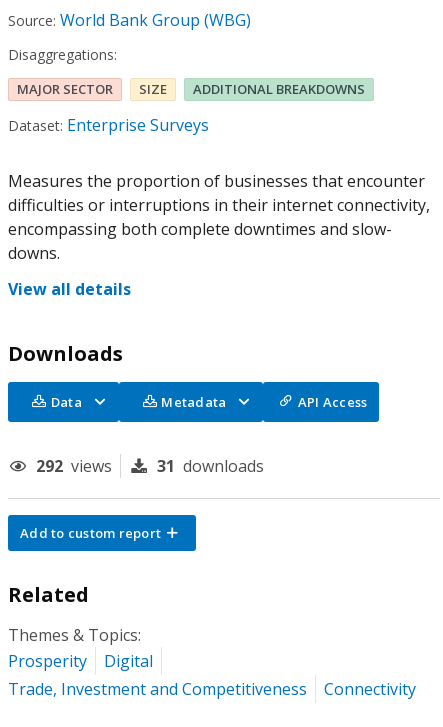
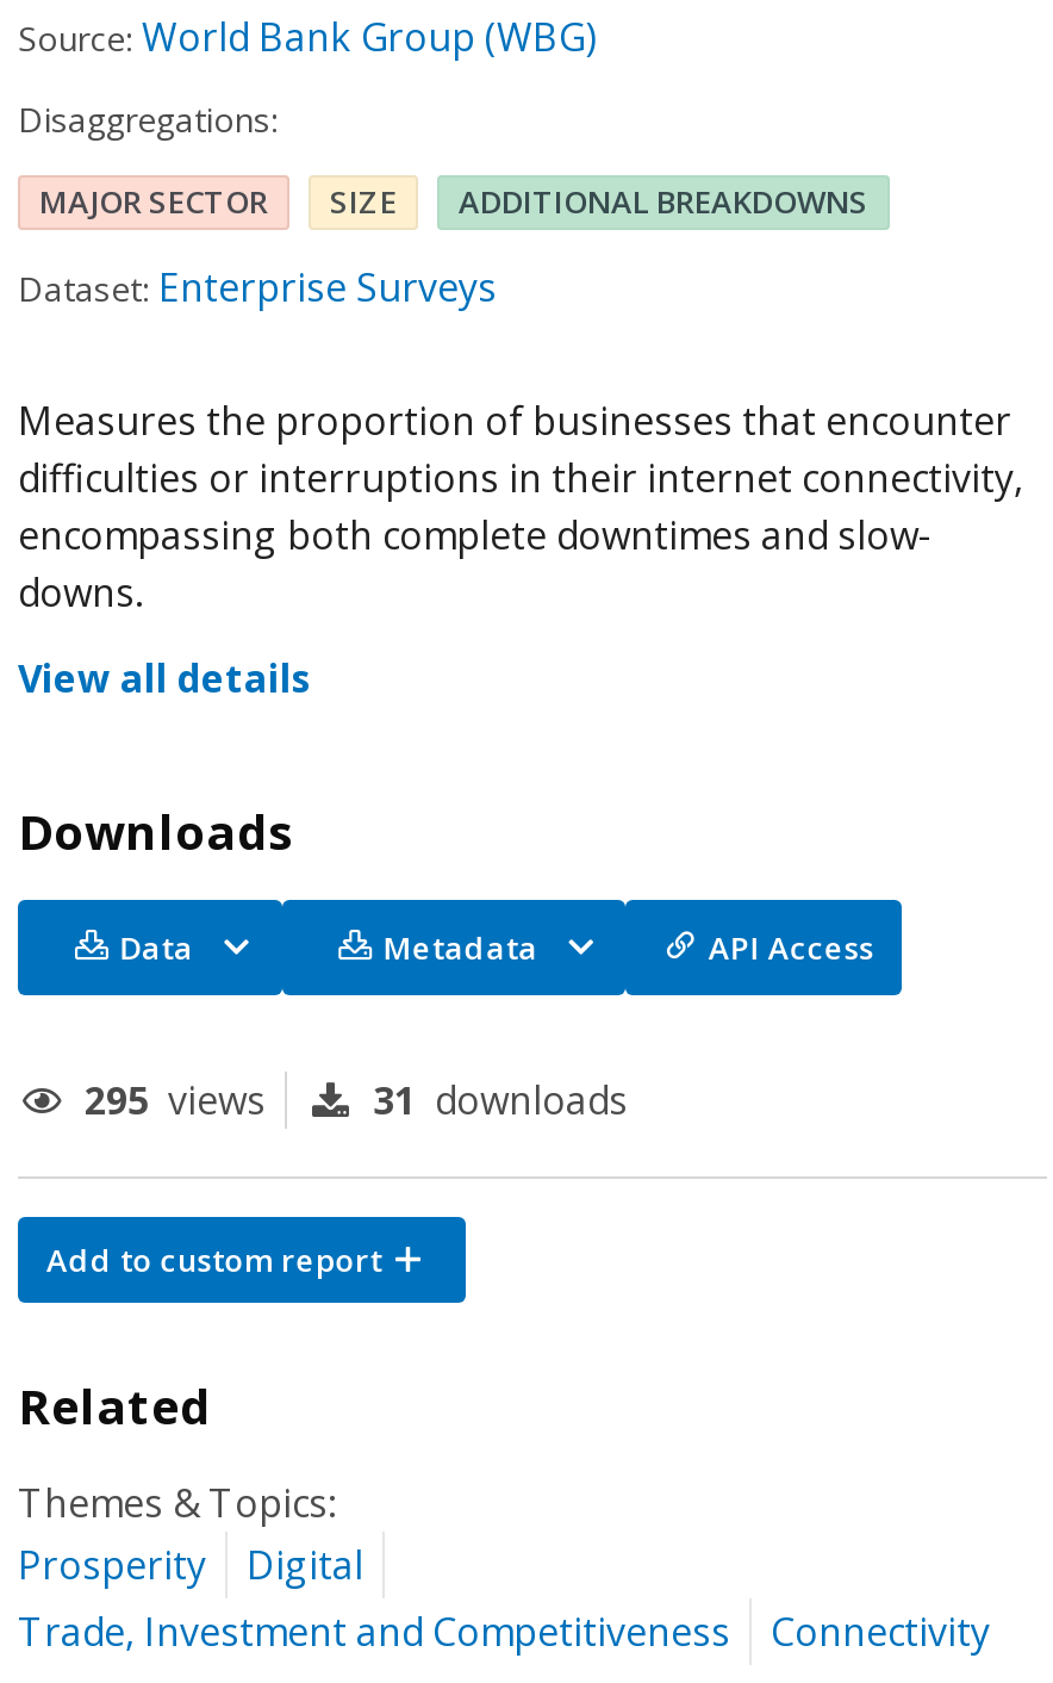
[36,455,112,477] 292 views -> [85,1074,266,1126] 295 views

